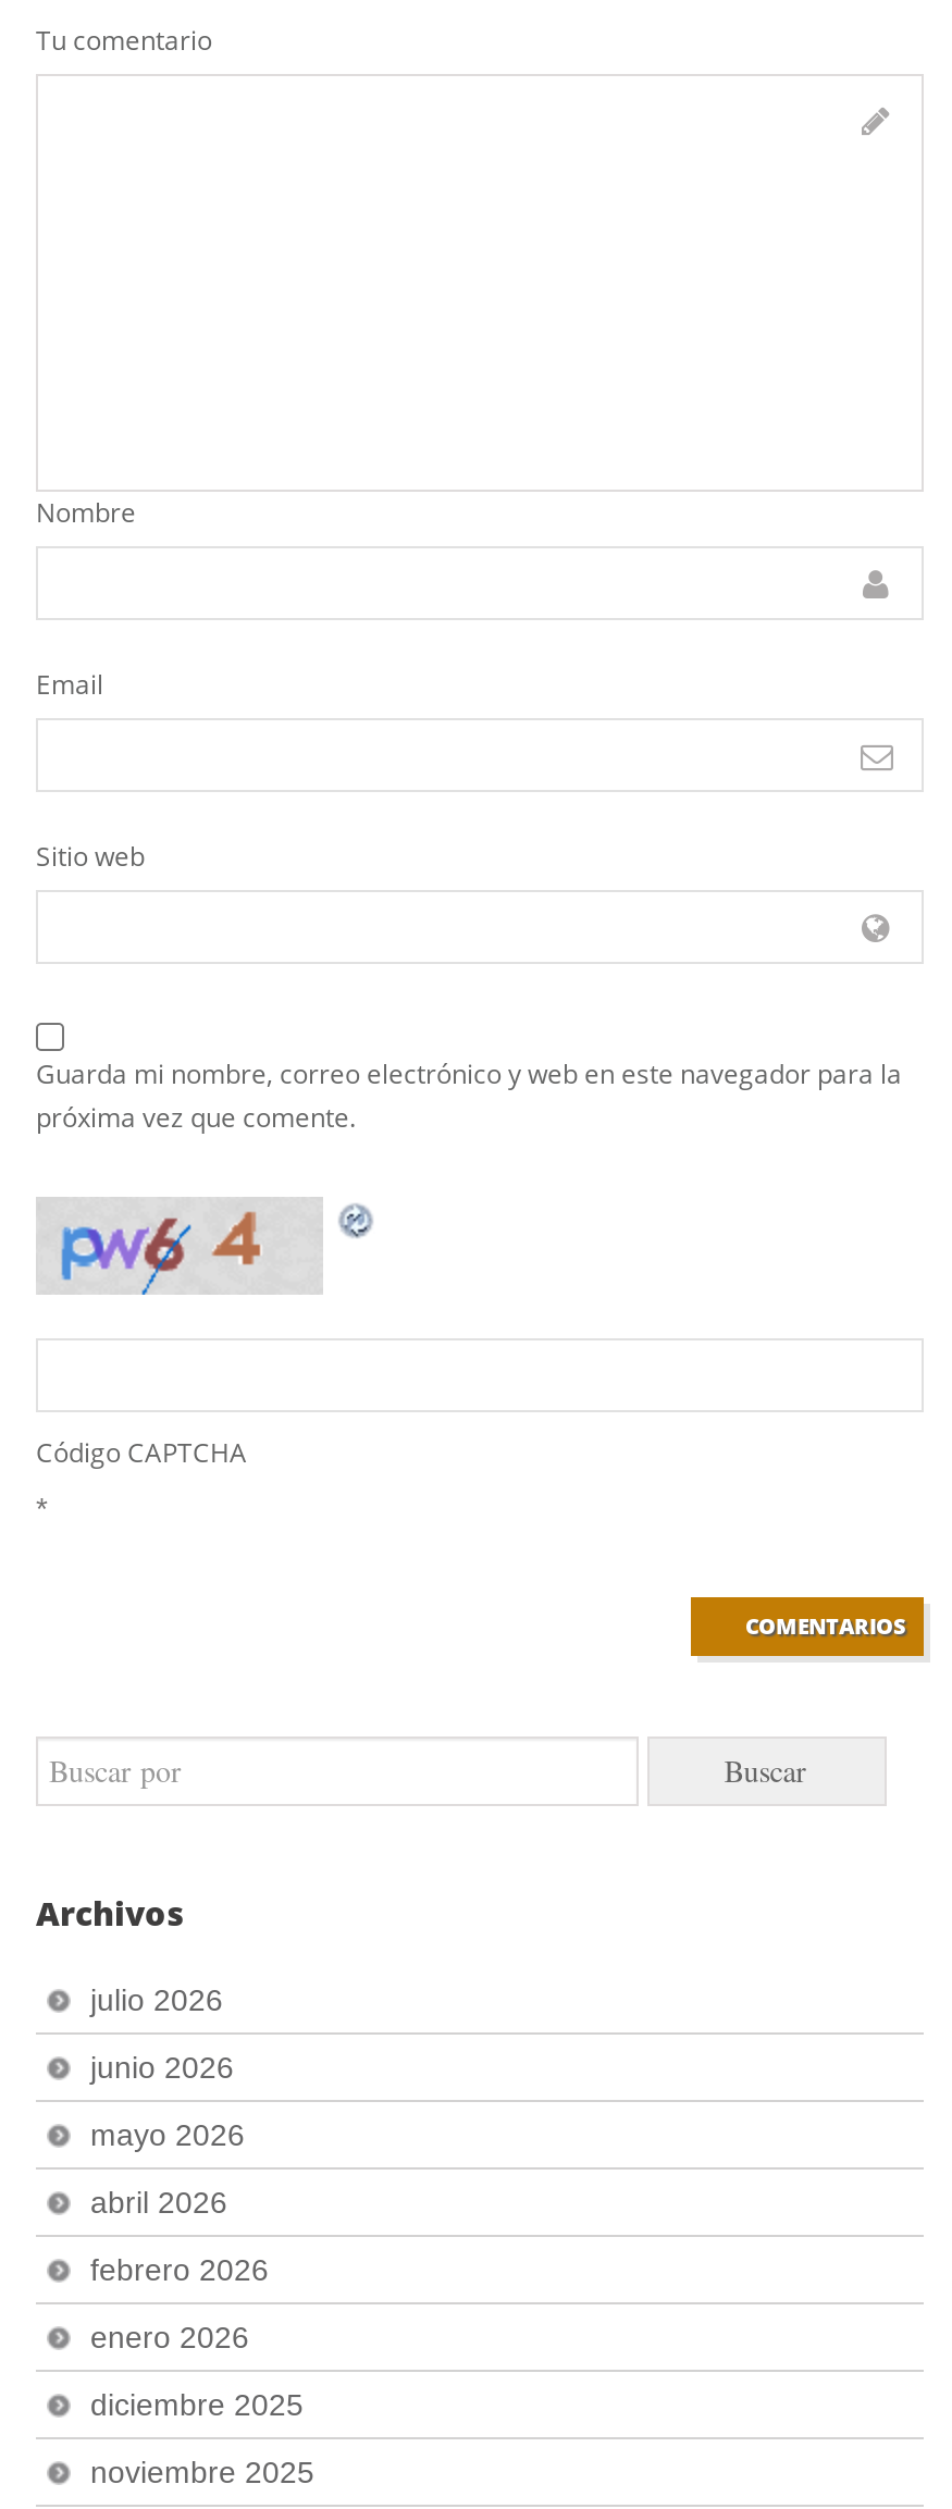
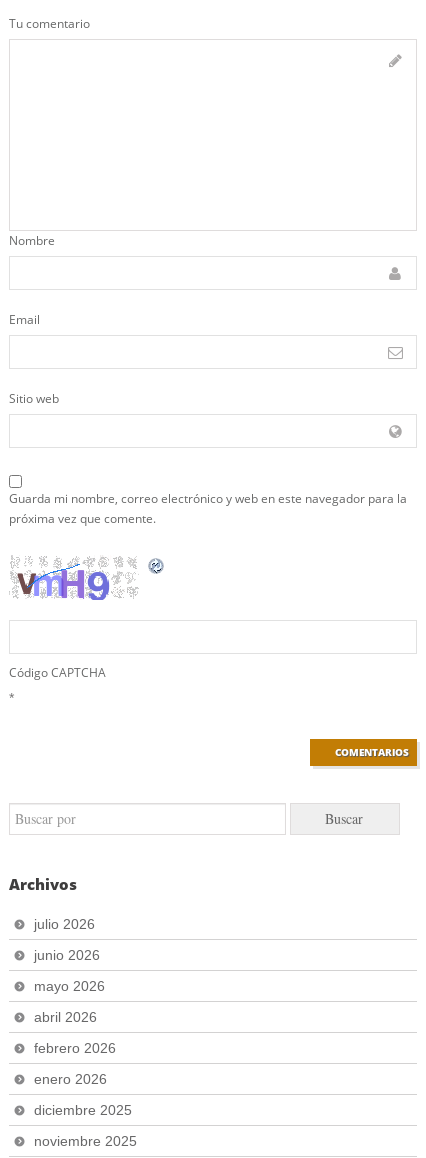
[36,1195,325,1297] [image] -> [10,556,140,601] [image]

